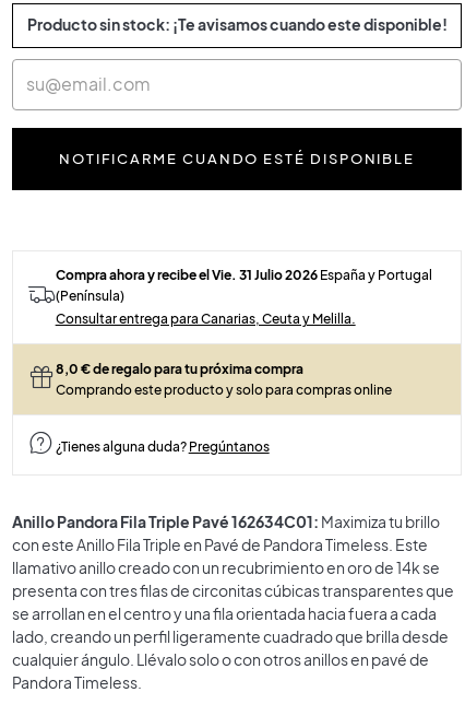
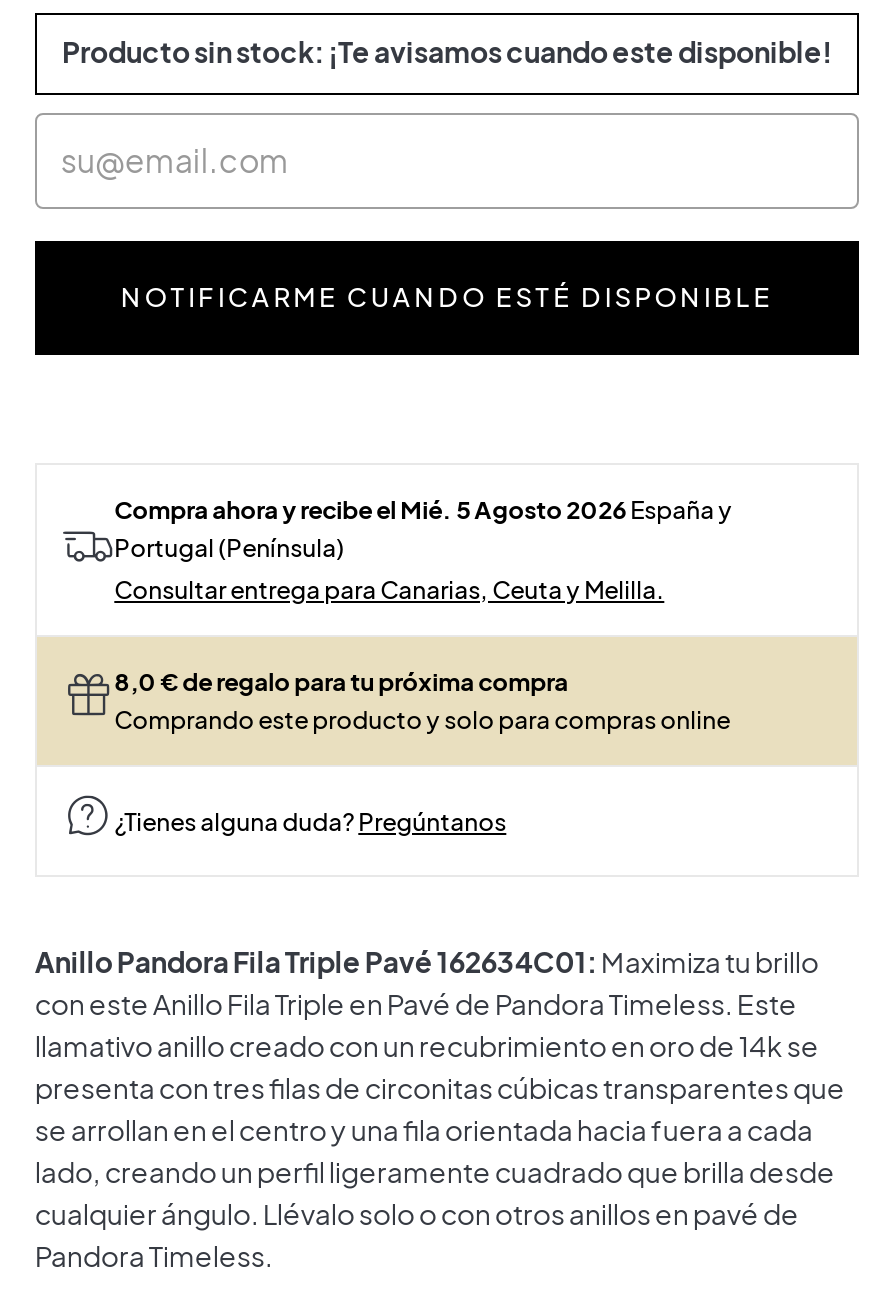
[55,266,432,304] Compra ahora y recibe el Vie. 31 Julio 2026 España y Portugal | (Península) -> [114,493,732,563] Compra ahora y recibe el Mié. 5 Agosto 2026 España y | Portugal (Península)

